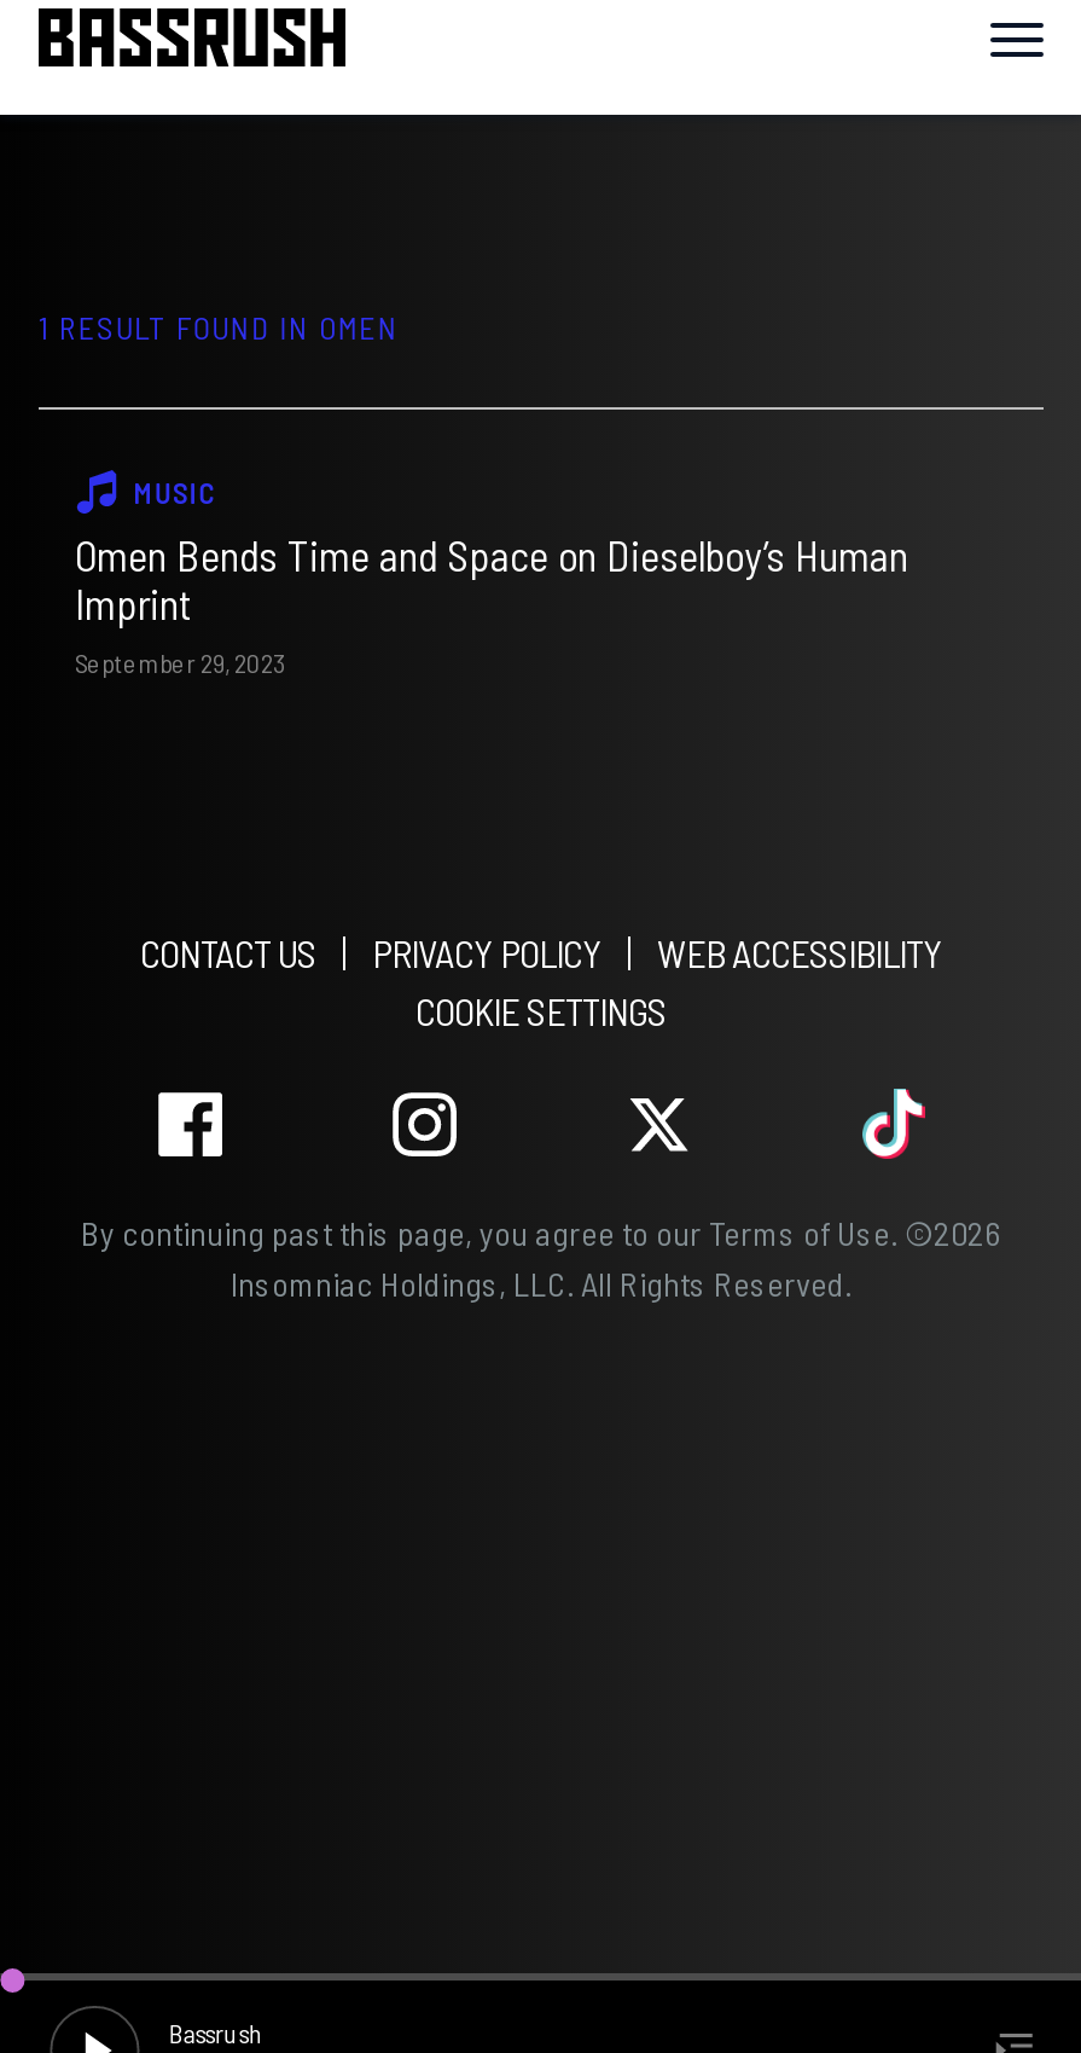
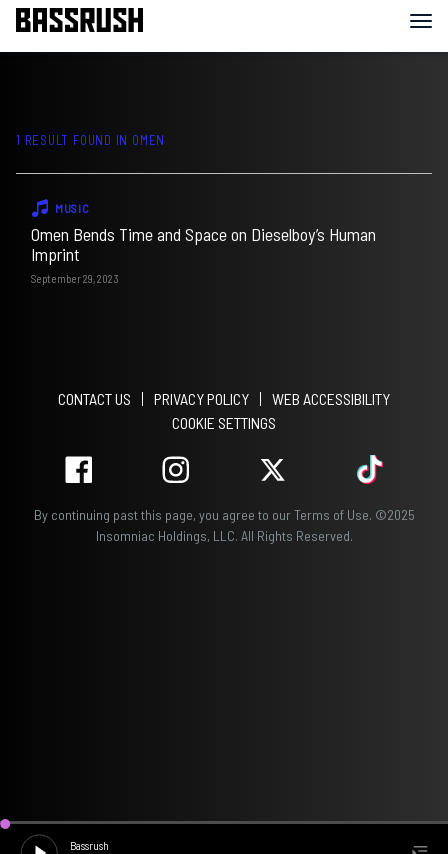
[81,1211,1001,1252] By continuing past this page, you agree to our Terms of Use. ©2026 -> [33,506,414,523] By continuing past this page, you agree to our Terms of Use. ©2025

